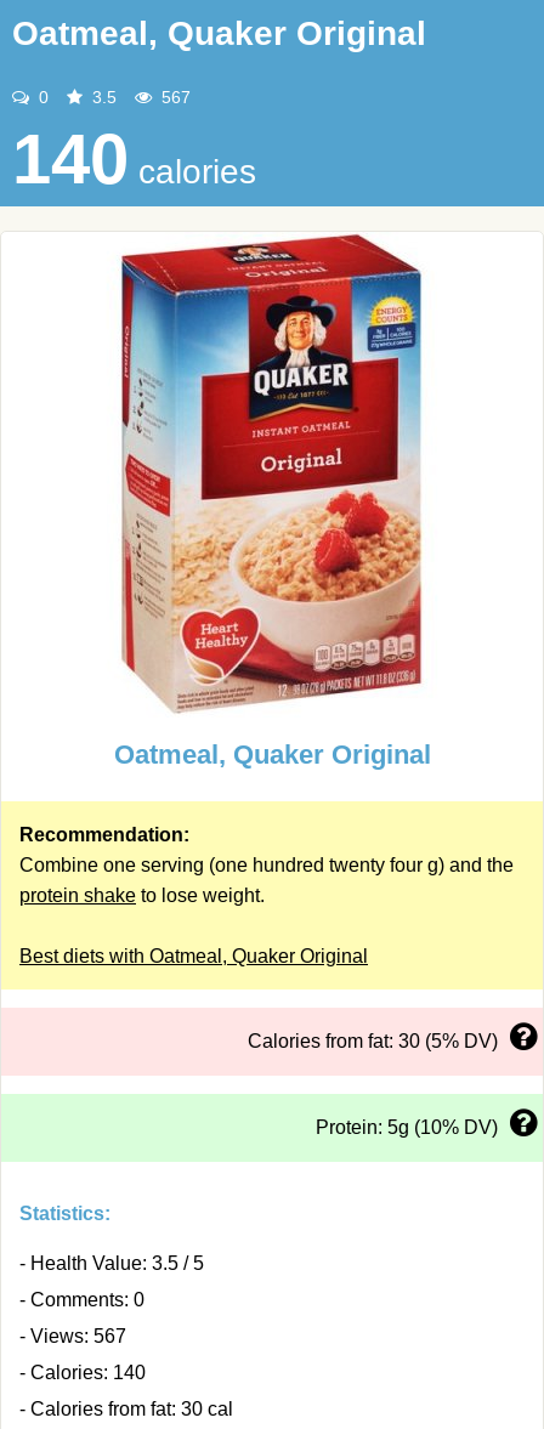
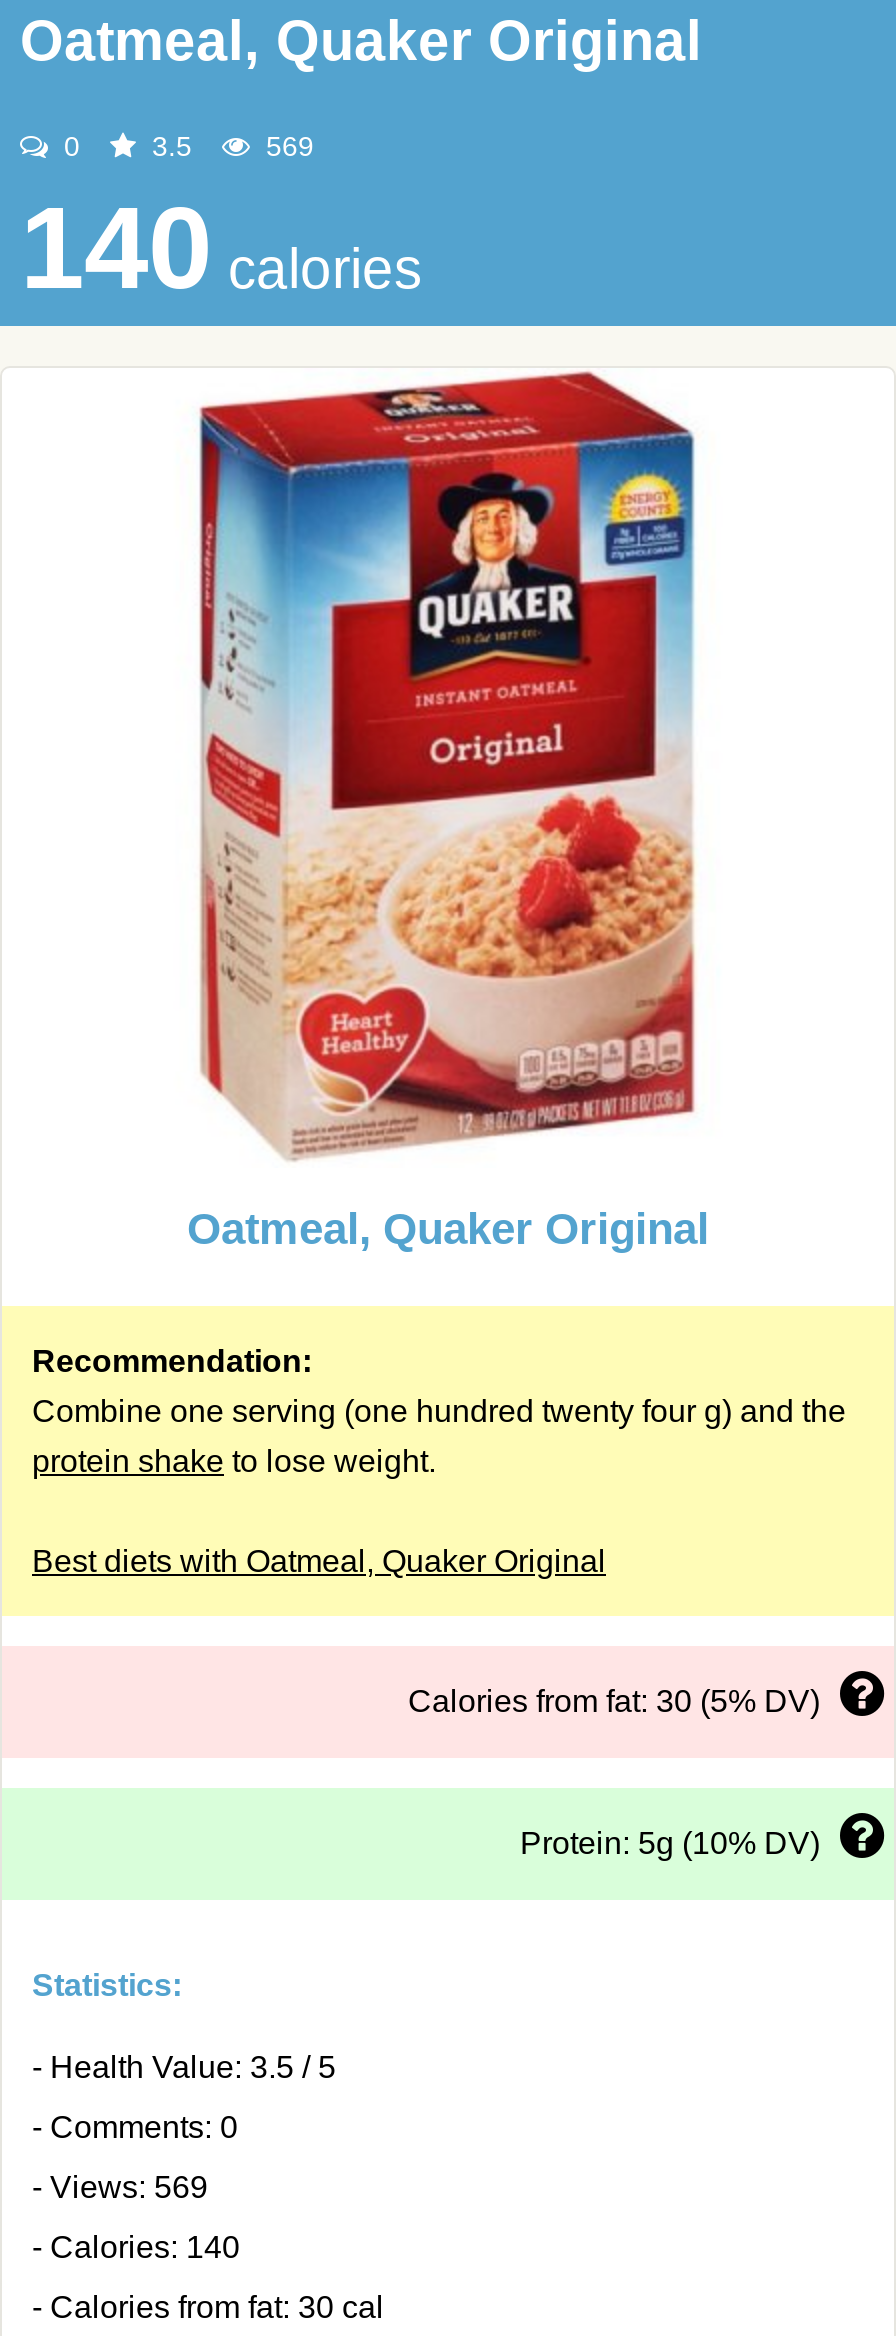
[157,87,191,107] 567 -> [258,130,314,162] 569
[19,1326,126,1346] - Views: 567 -> [32,2170,208,2204] - Views: 569

